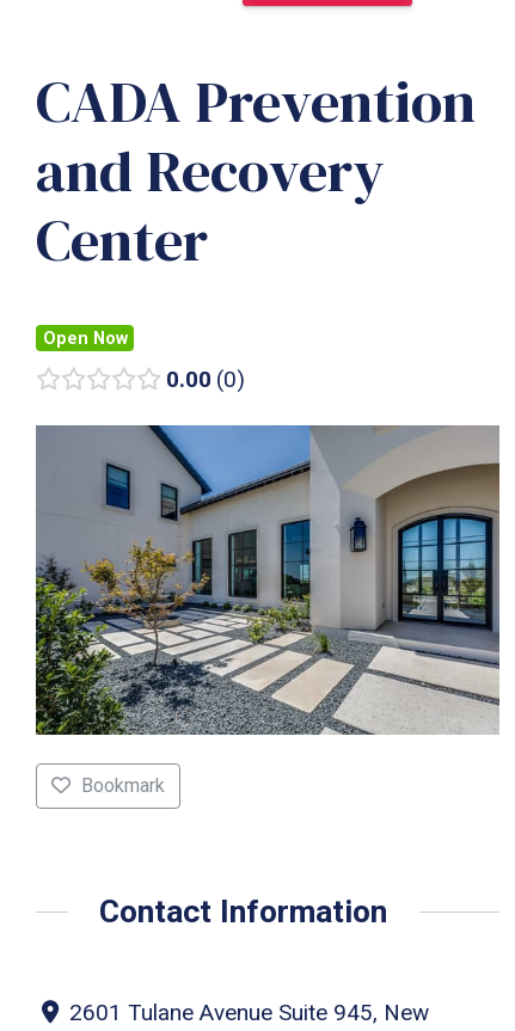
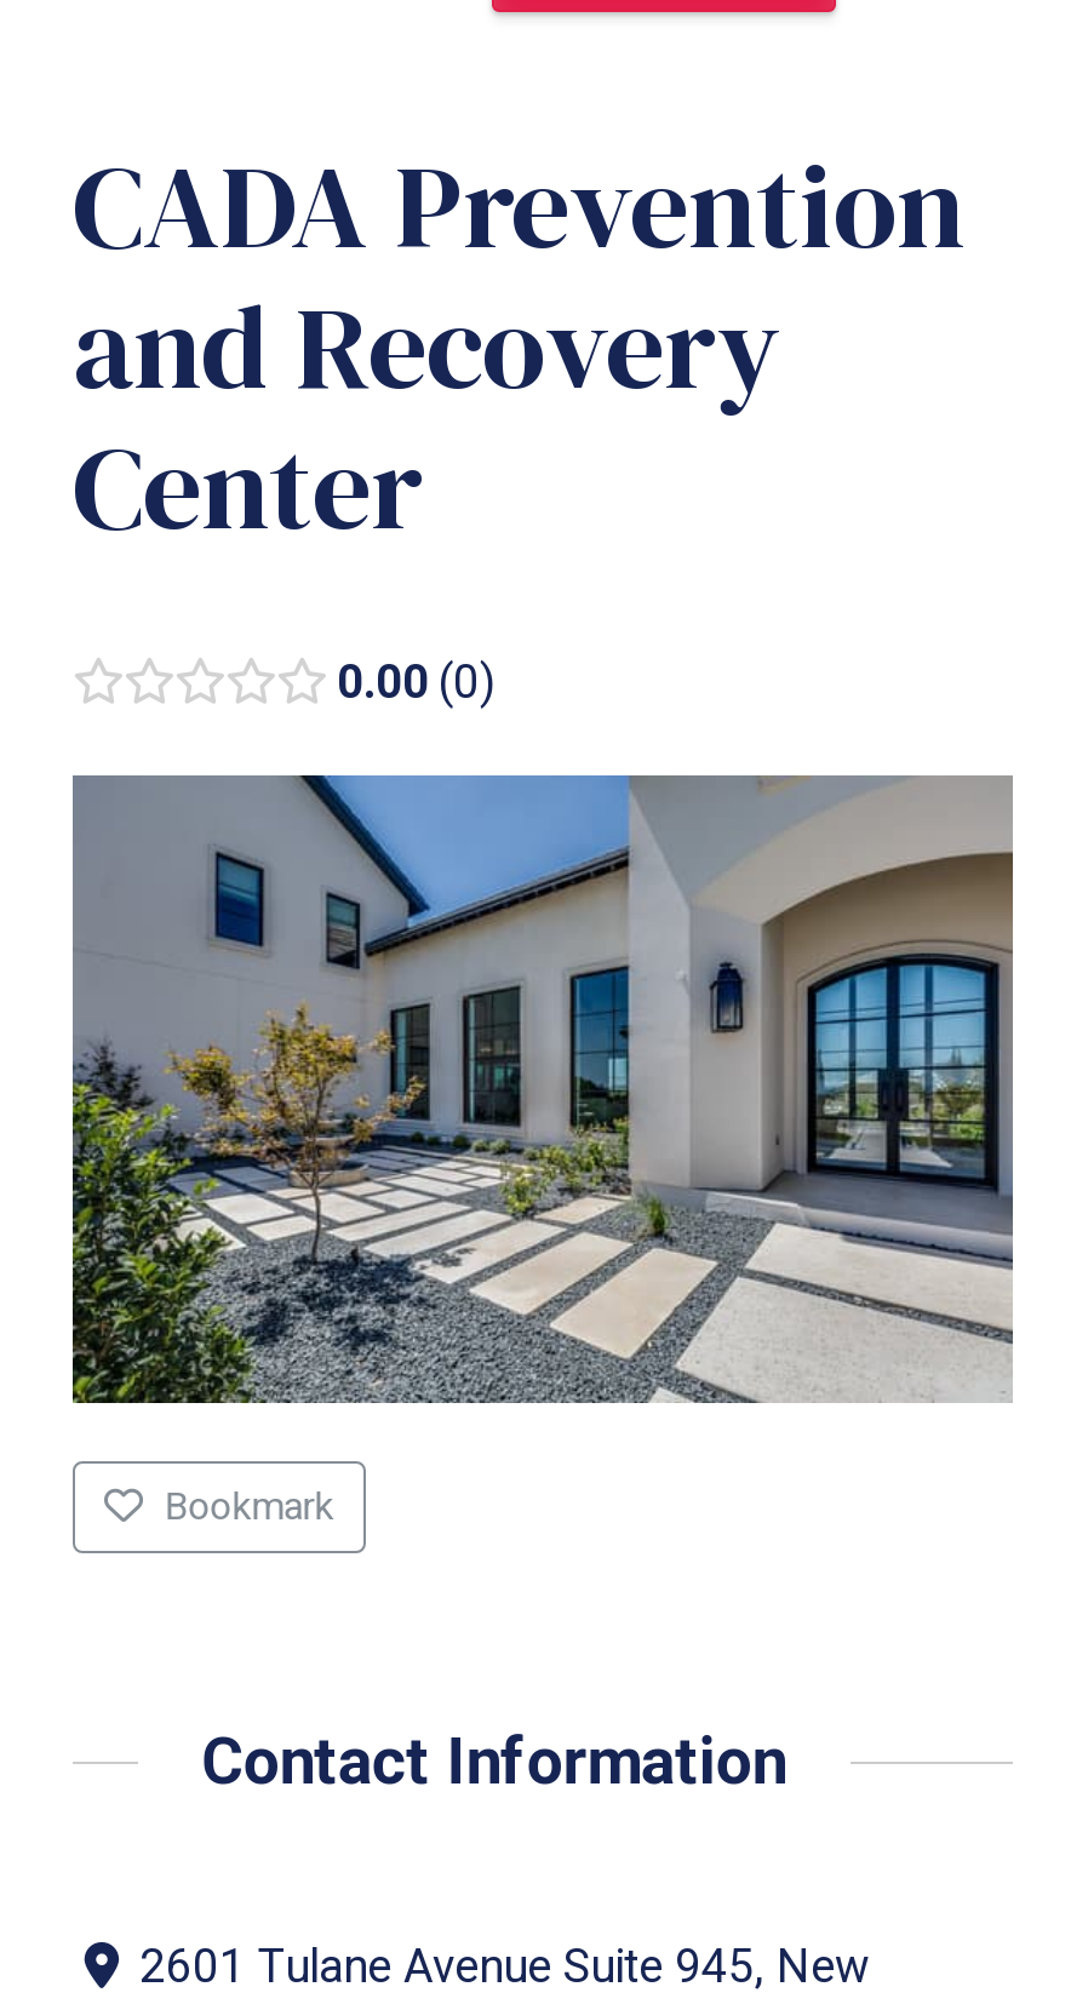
[43,329,127,348] Open Now -> none

